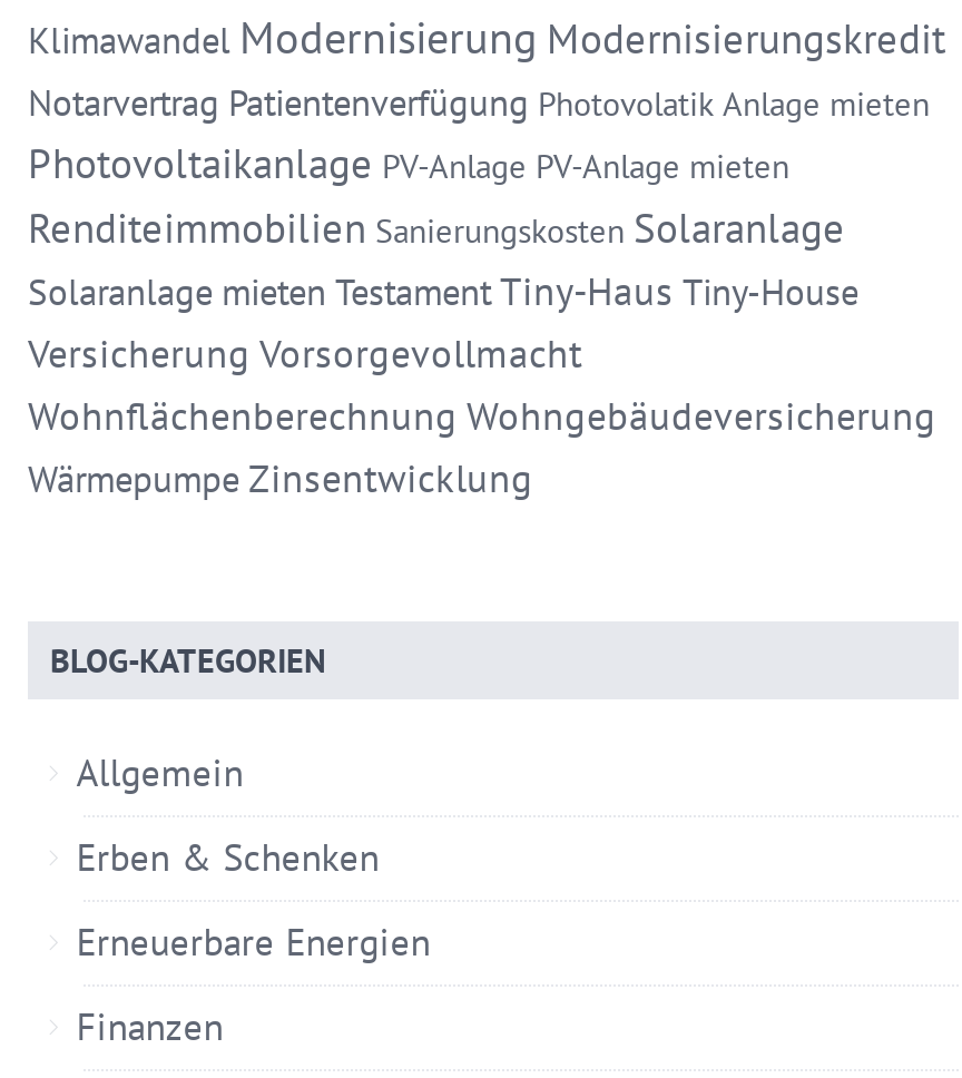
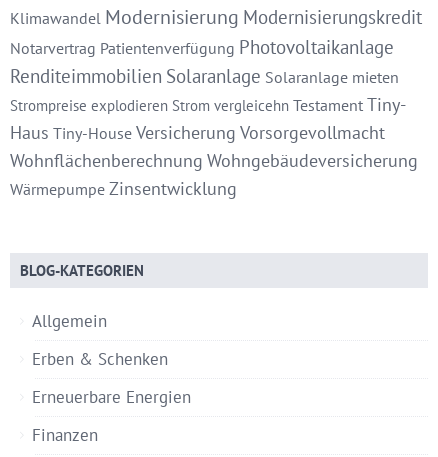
[28,78,930,379] Notarvertrag Patientenverfügung Photovolatik Anlage mieten | Photovoltaikanlage PV-Anlage PV-Anlage mieten | Renditeimmobilien Sanierungskosten Solaranlage | Solaranlage mieten Testament Tiny-Haus Tiny-House | Versicherung Vorsorgevollmacht -> [10,35,406,144] Notarvertrag Patientenverfügung Photovoltaikanlage | Renditeimmobilien Solaranlage Solaranlage mieten | Strompreise explodieren Strom vergleicehn Testament Tiny- | Haus Tiny-House Versicherung Vorsorgevollmacht

